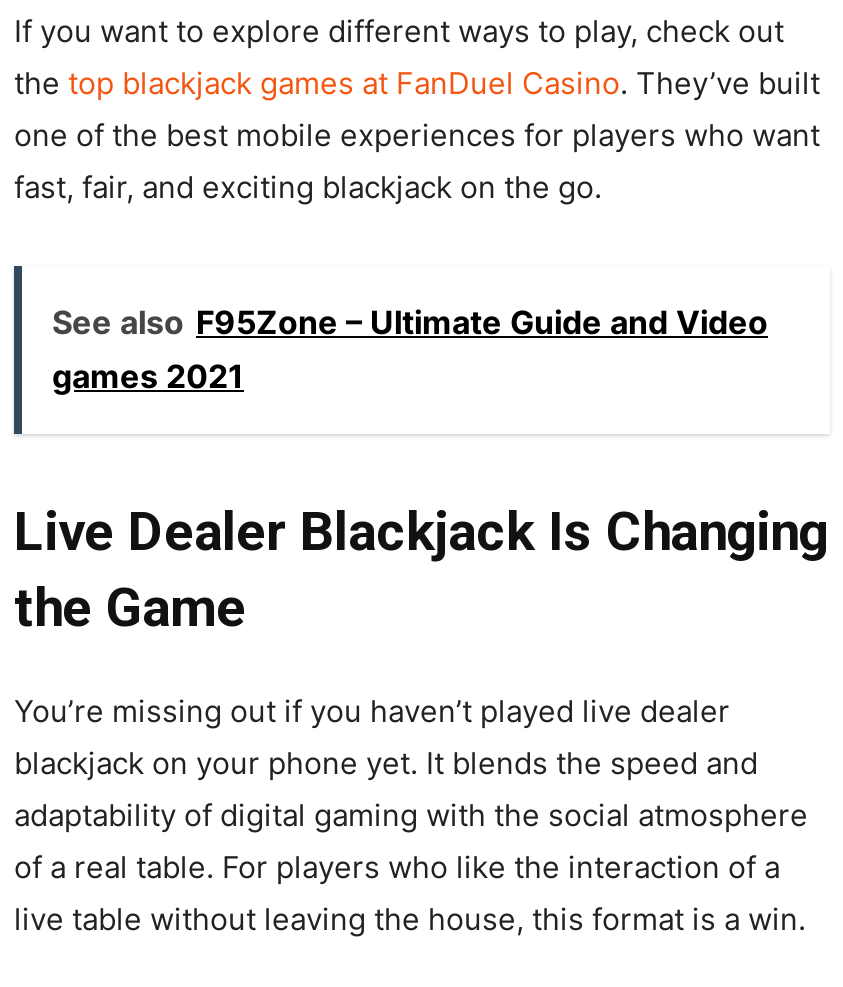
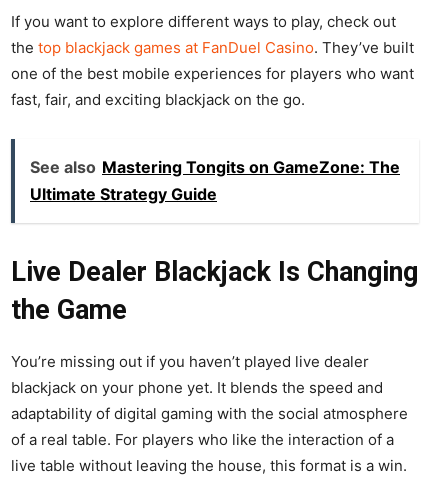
[52,302,768,396] See also F95Zone – Ultimate Guide and Video | games 2021 -> [30,157,400,204] See also Mastering Tongits on GameZone: The | Ultimate Strategy Guide

